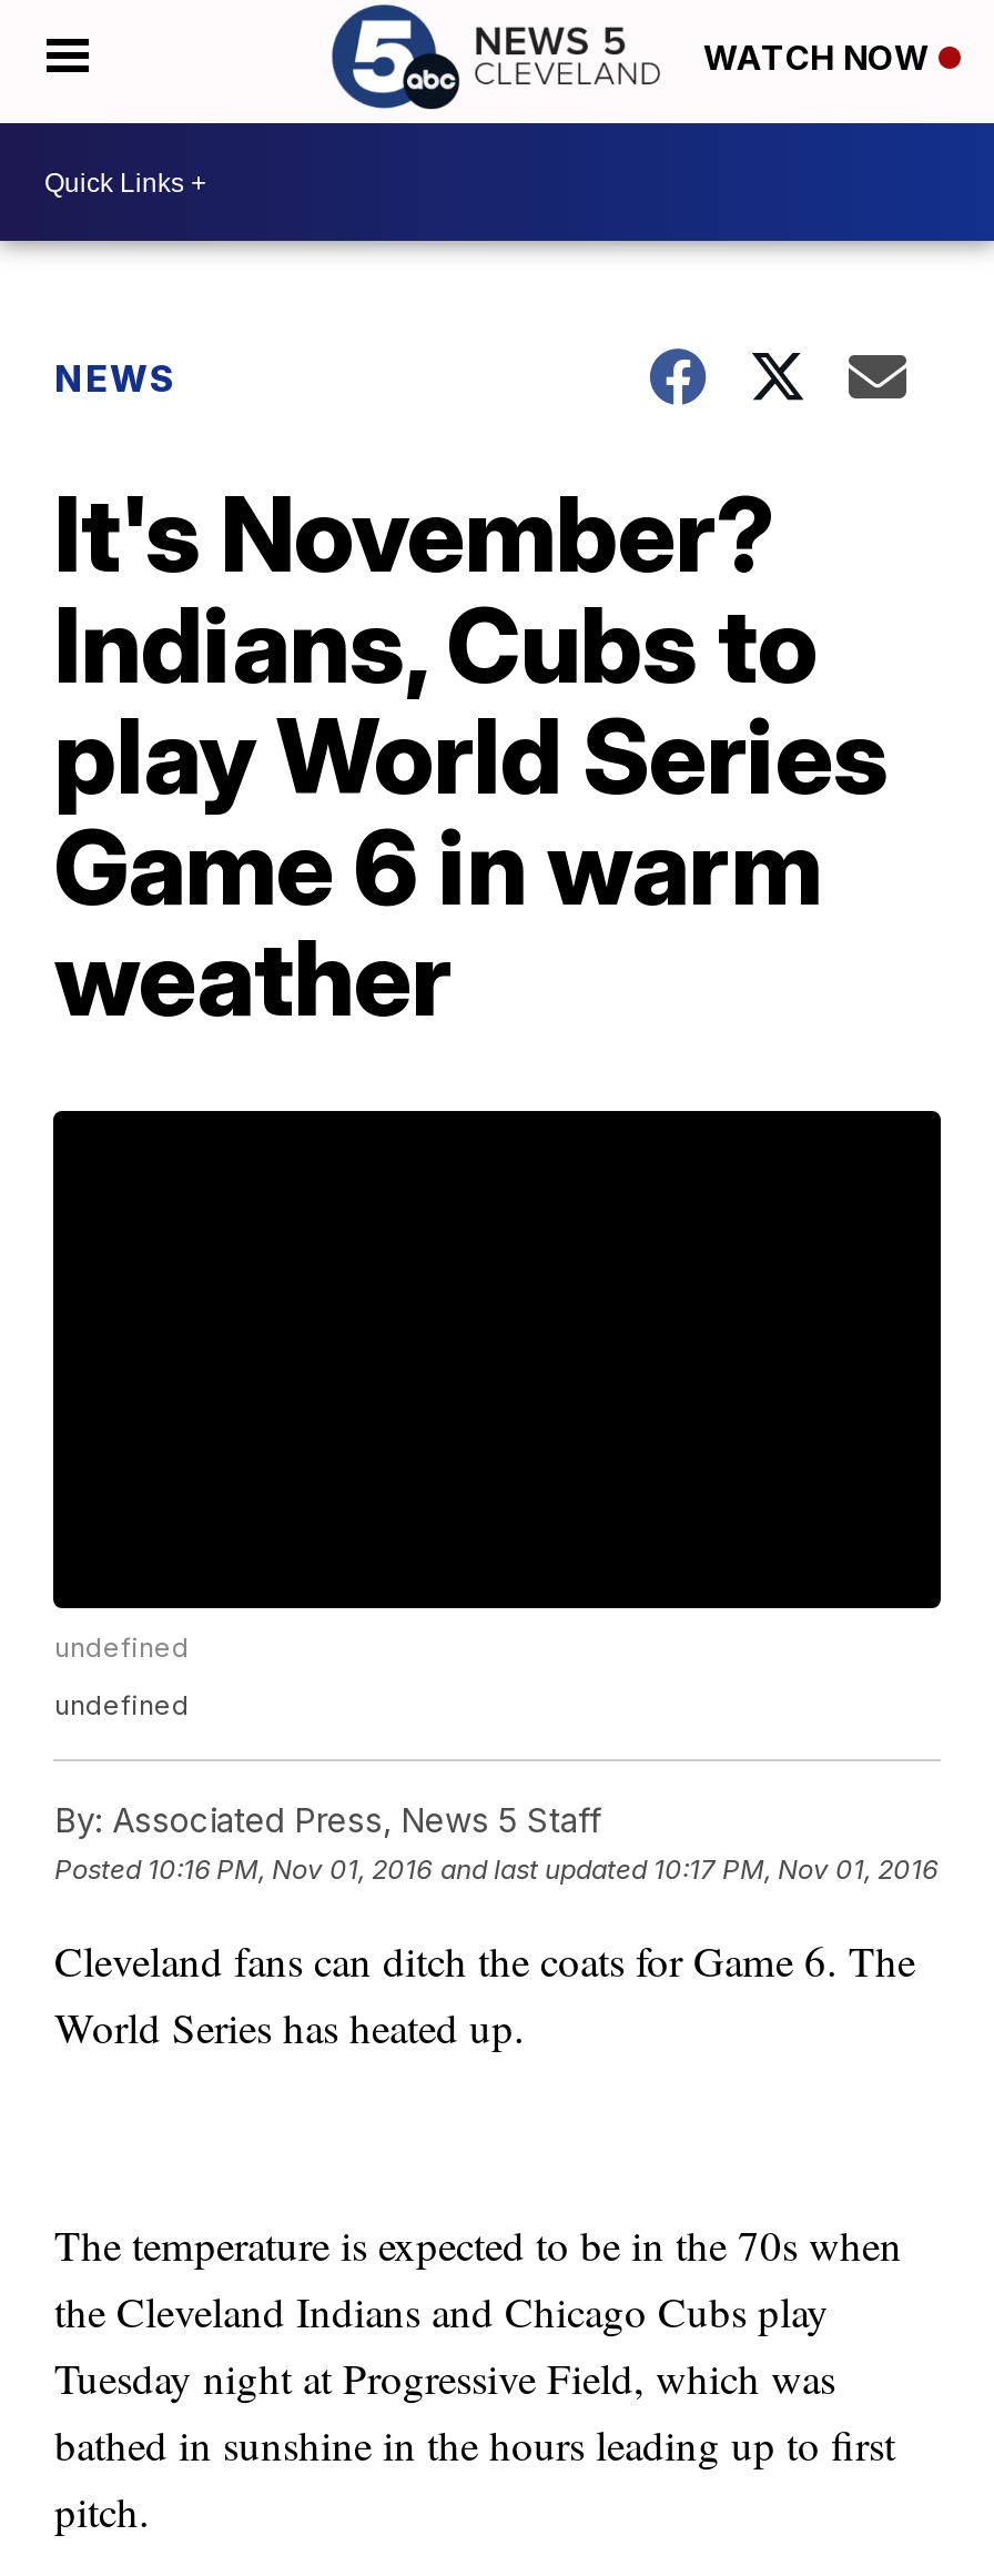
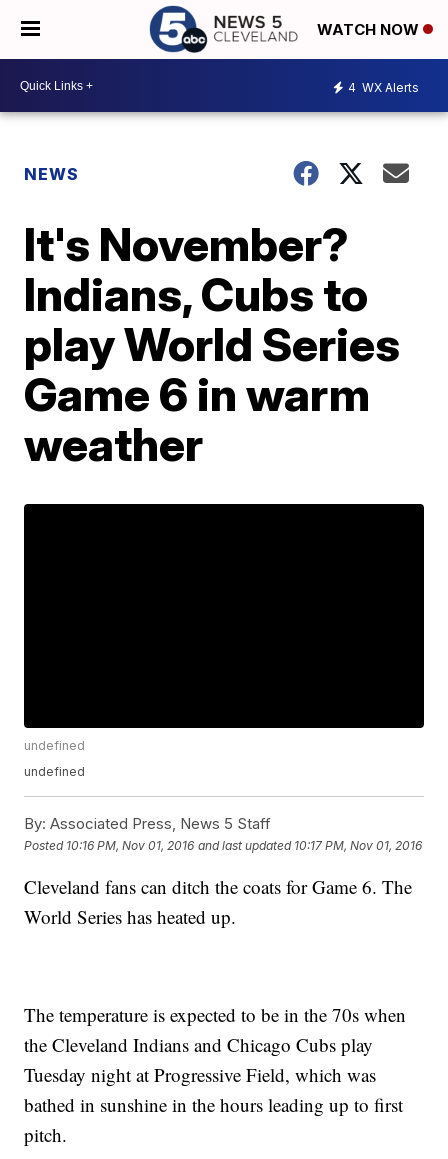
none -> [348,79,419,94] 4 WX Alerts

